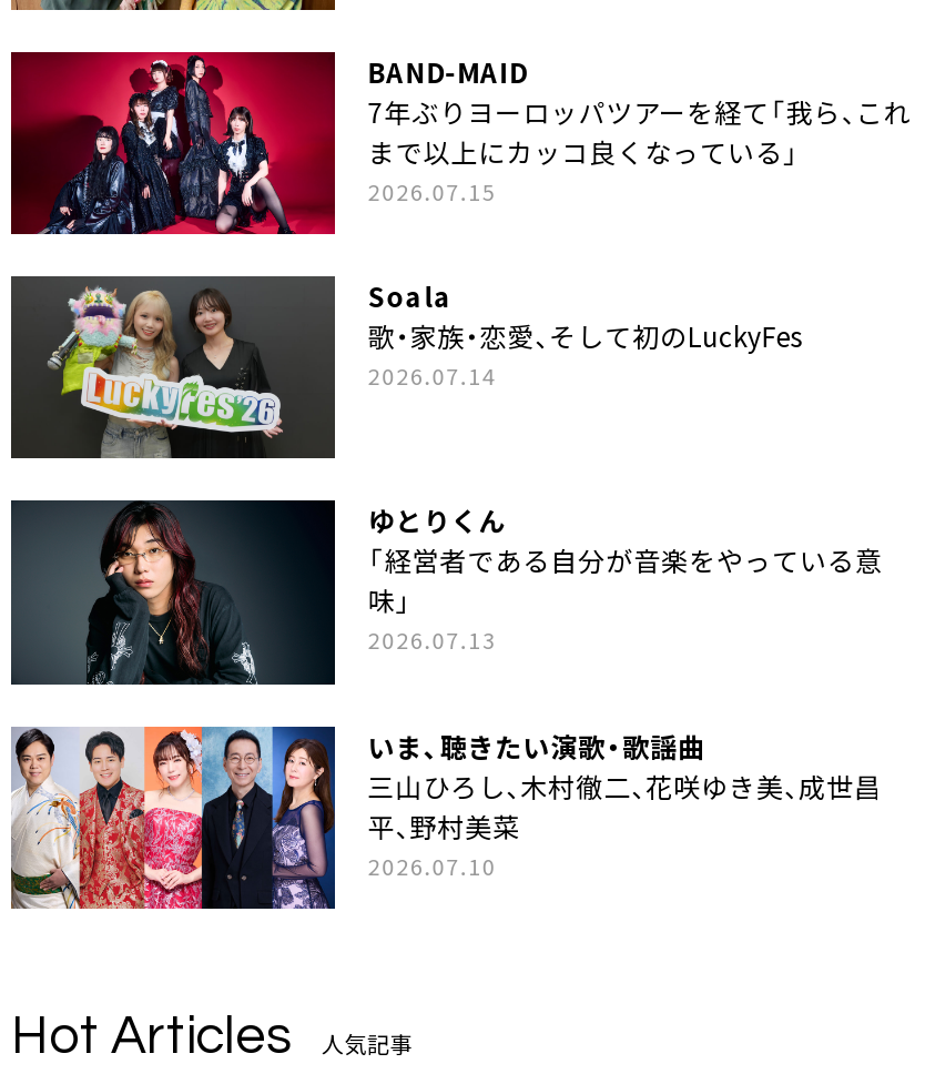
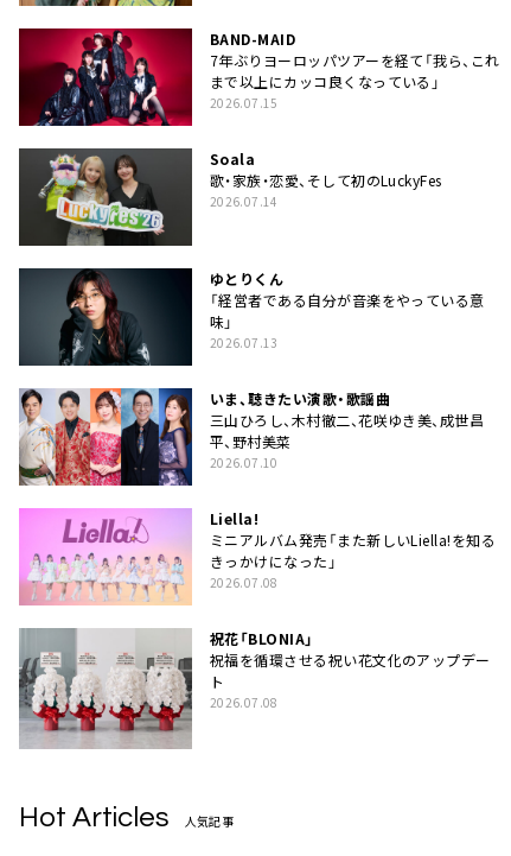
none -> [18,507,496,712] [image] | Liella! | ミニアルバム発売「また新しいLiella!を知る | きっかけになった」 | 2026.07.08 | 祝花「BLONIA」 | 祝福を循環させる祝い花文化のアップデー | ト | 2026.07.08
none -> [19,627,192,749] [image]

